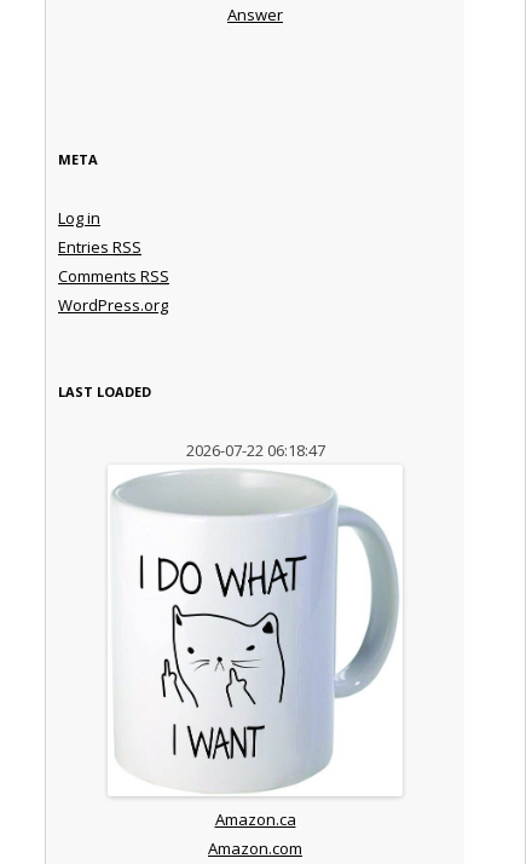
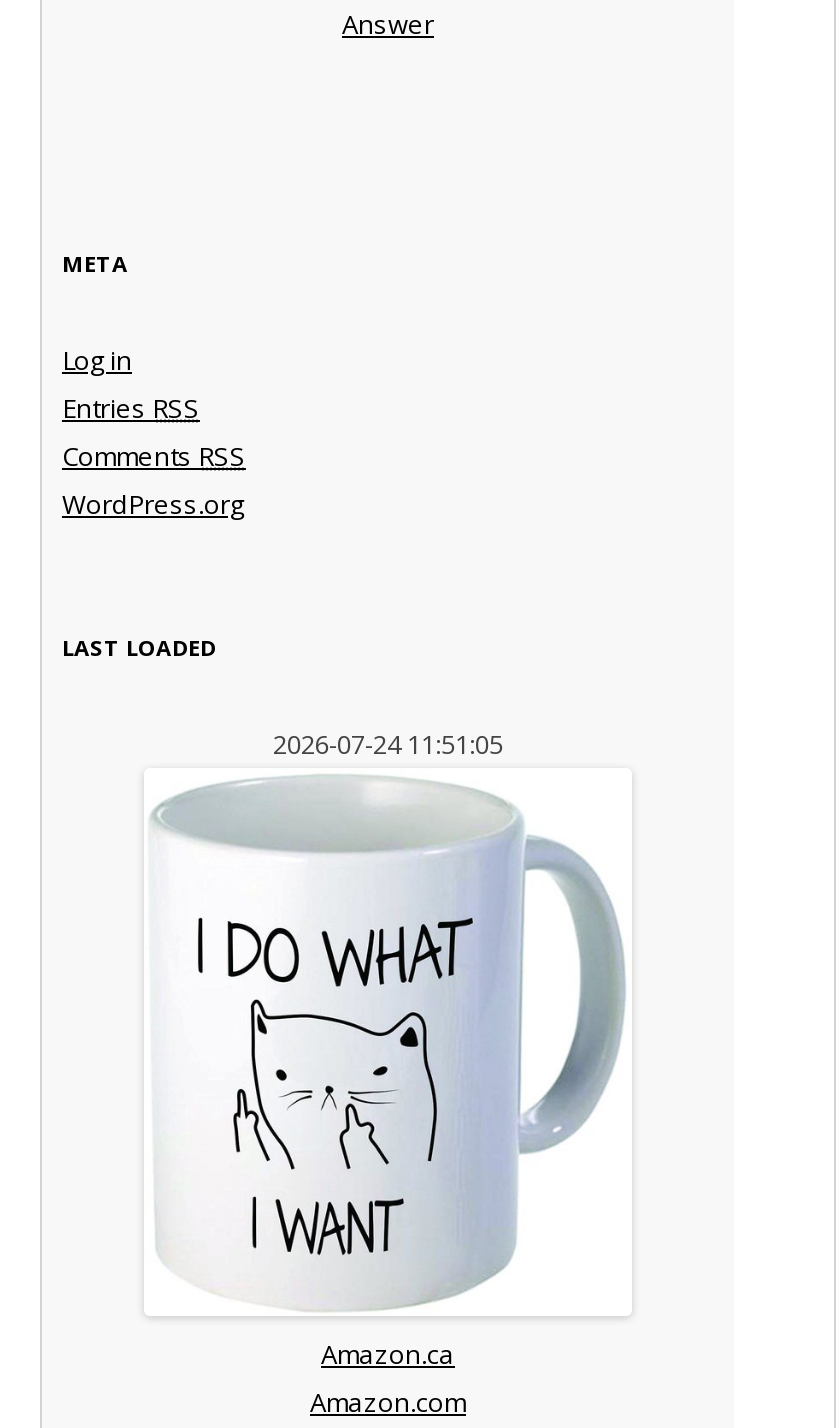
[186,439,325,461] 2026-07-22 06:18:47 -> [273,725,503,761] 2026-07-24 11:51:05

